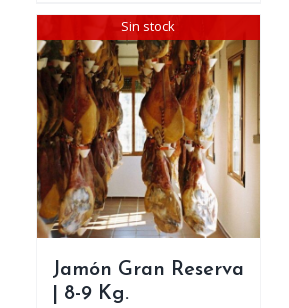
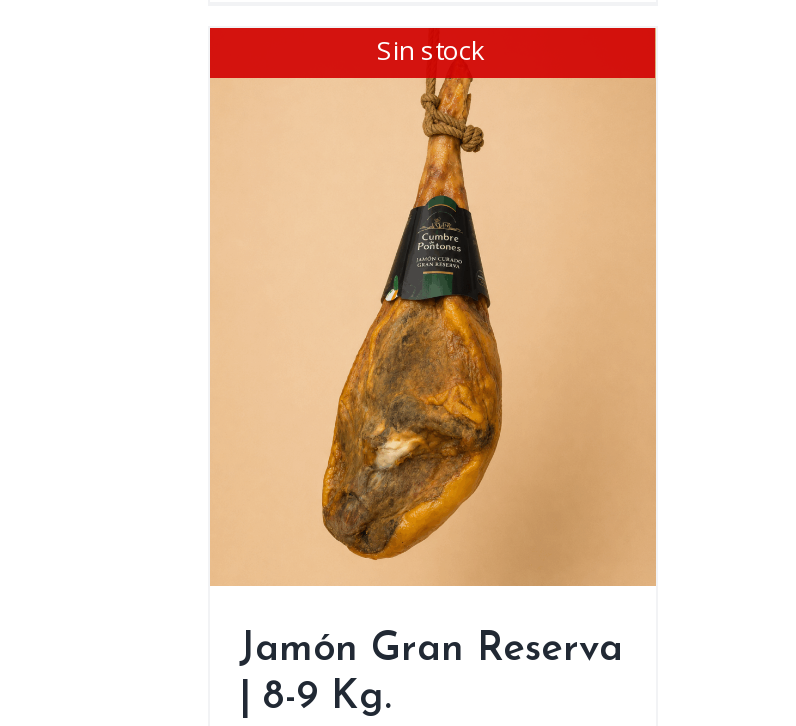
[36,18,260,239] [image] -> [210,34,656,586] [image]

